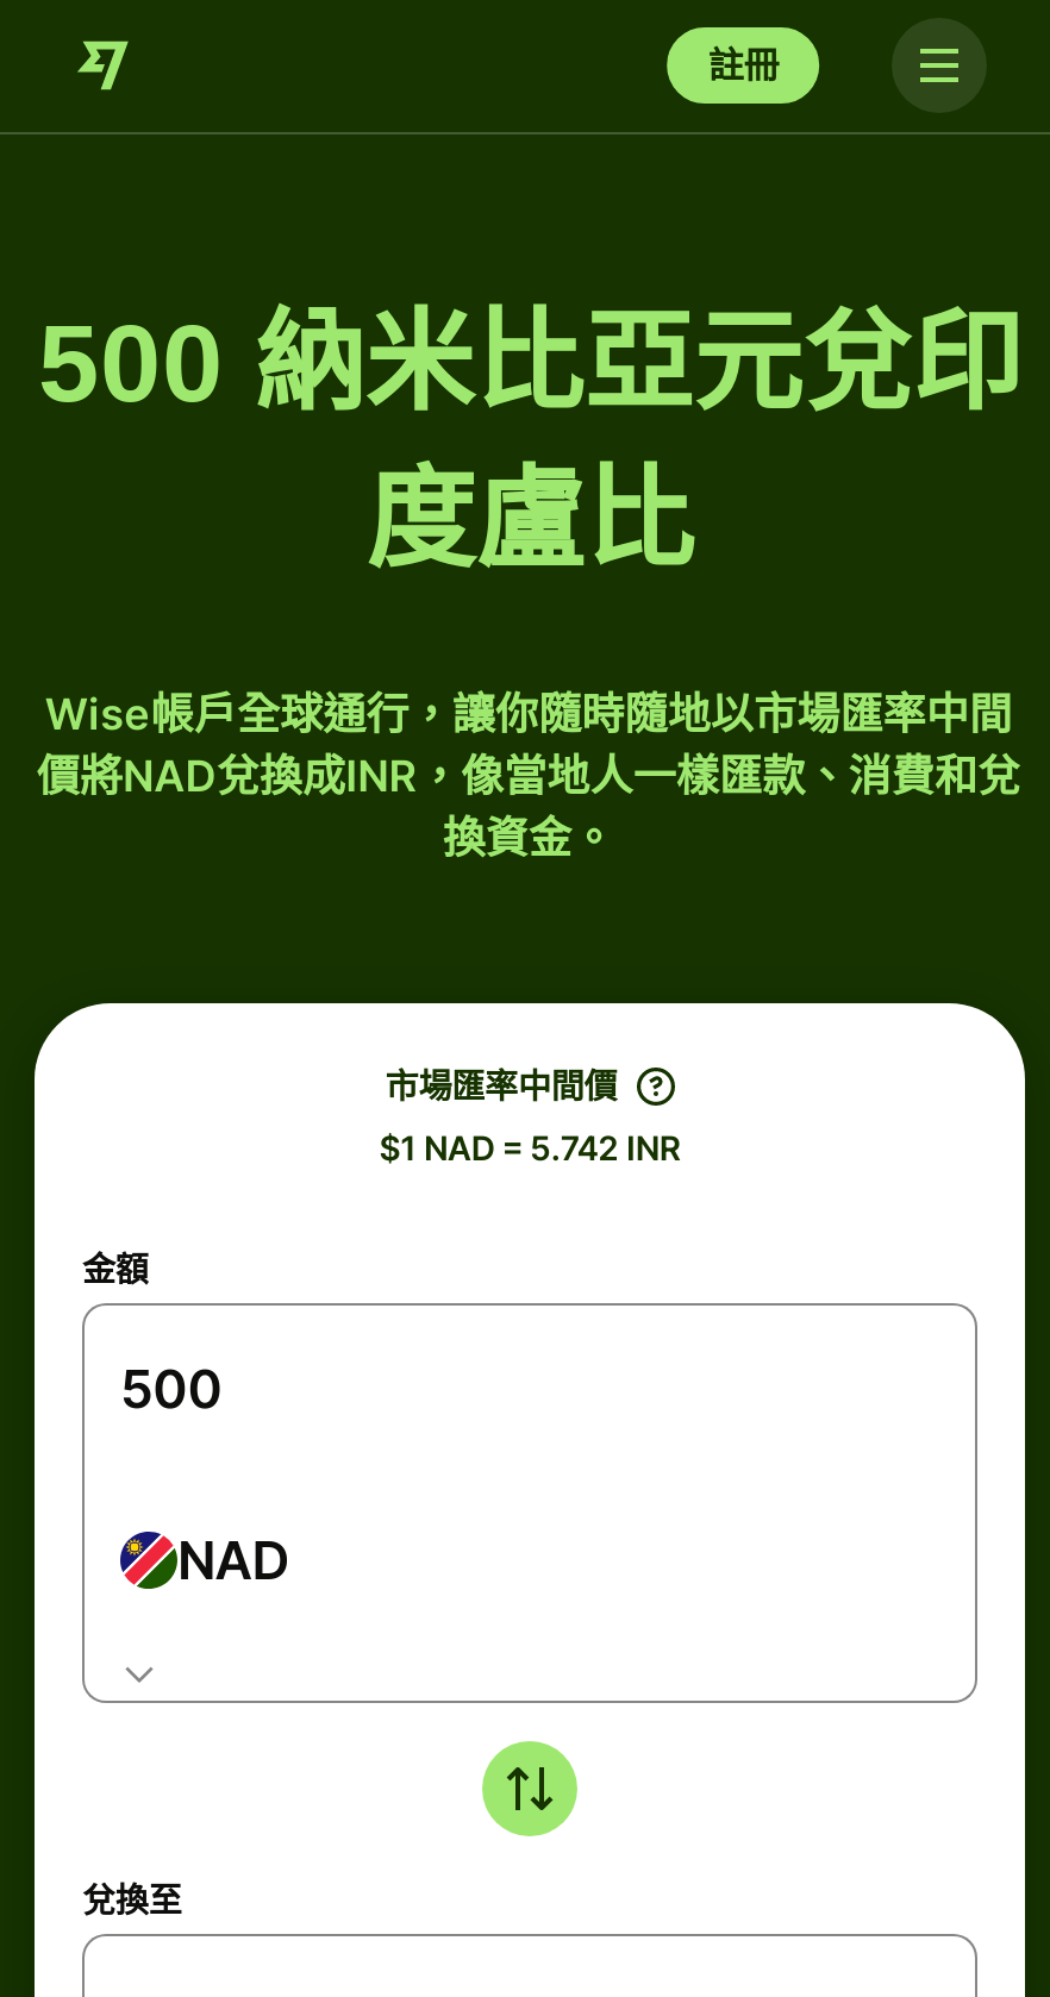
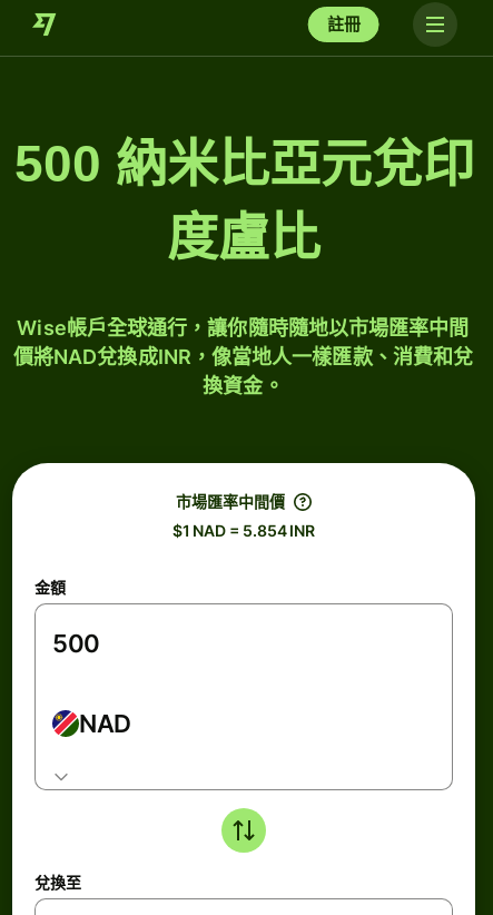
[379,1127,680,1167] $1 NAD = 5.742 INR -> [172,521,315,540] $1 NAD = 5.854 INR

